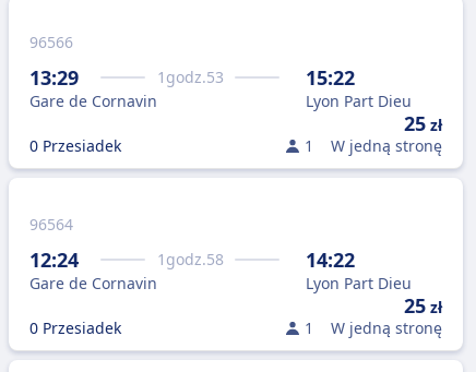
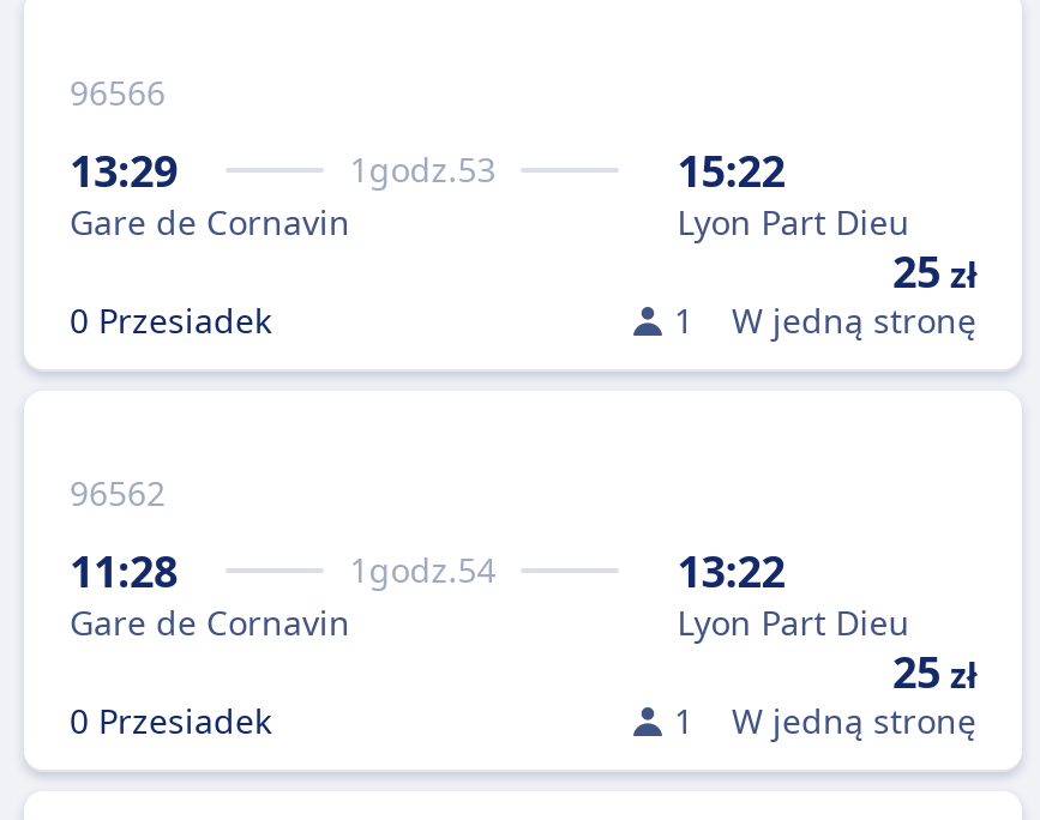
[29,214,73,235] 96564 -> [70,470,166,515] 96562
[29,247,79,273] 12:24 -> [70,542,178,599] 11:28
[157,249,223,269] 1 godz.58 -> [350,547,496,592] 1 godz.54
[306,247,355,273] 14:22 -> [677,542,785,599] 13:22

